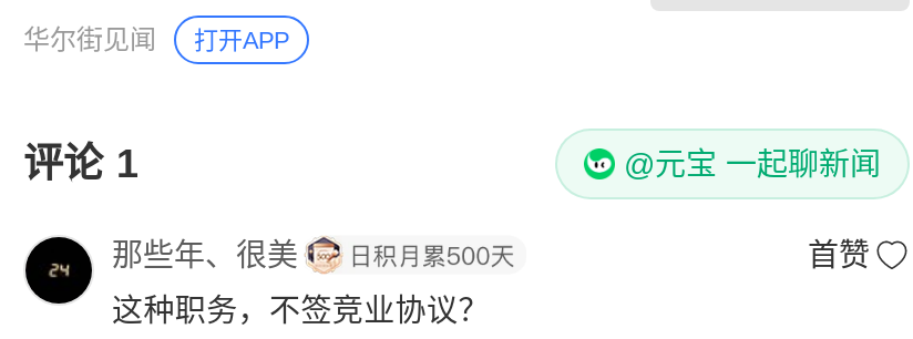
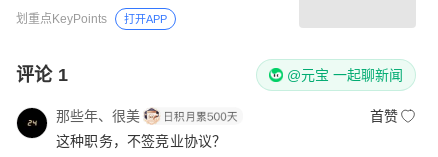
[23,25,156,56] 华尔街见闻 -> [16,12,107,26] 划重点KeyPoints

